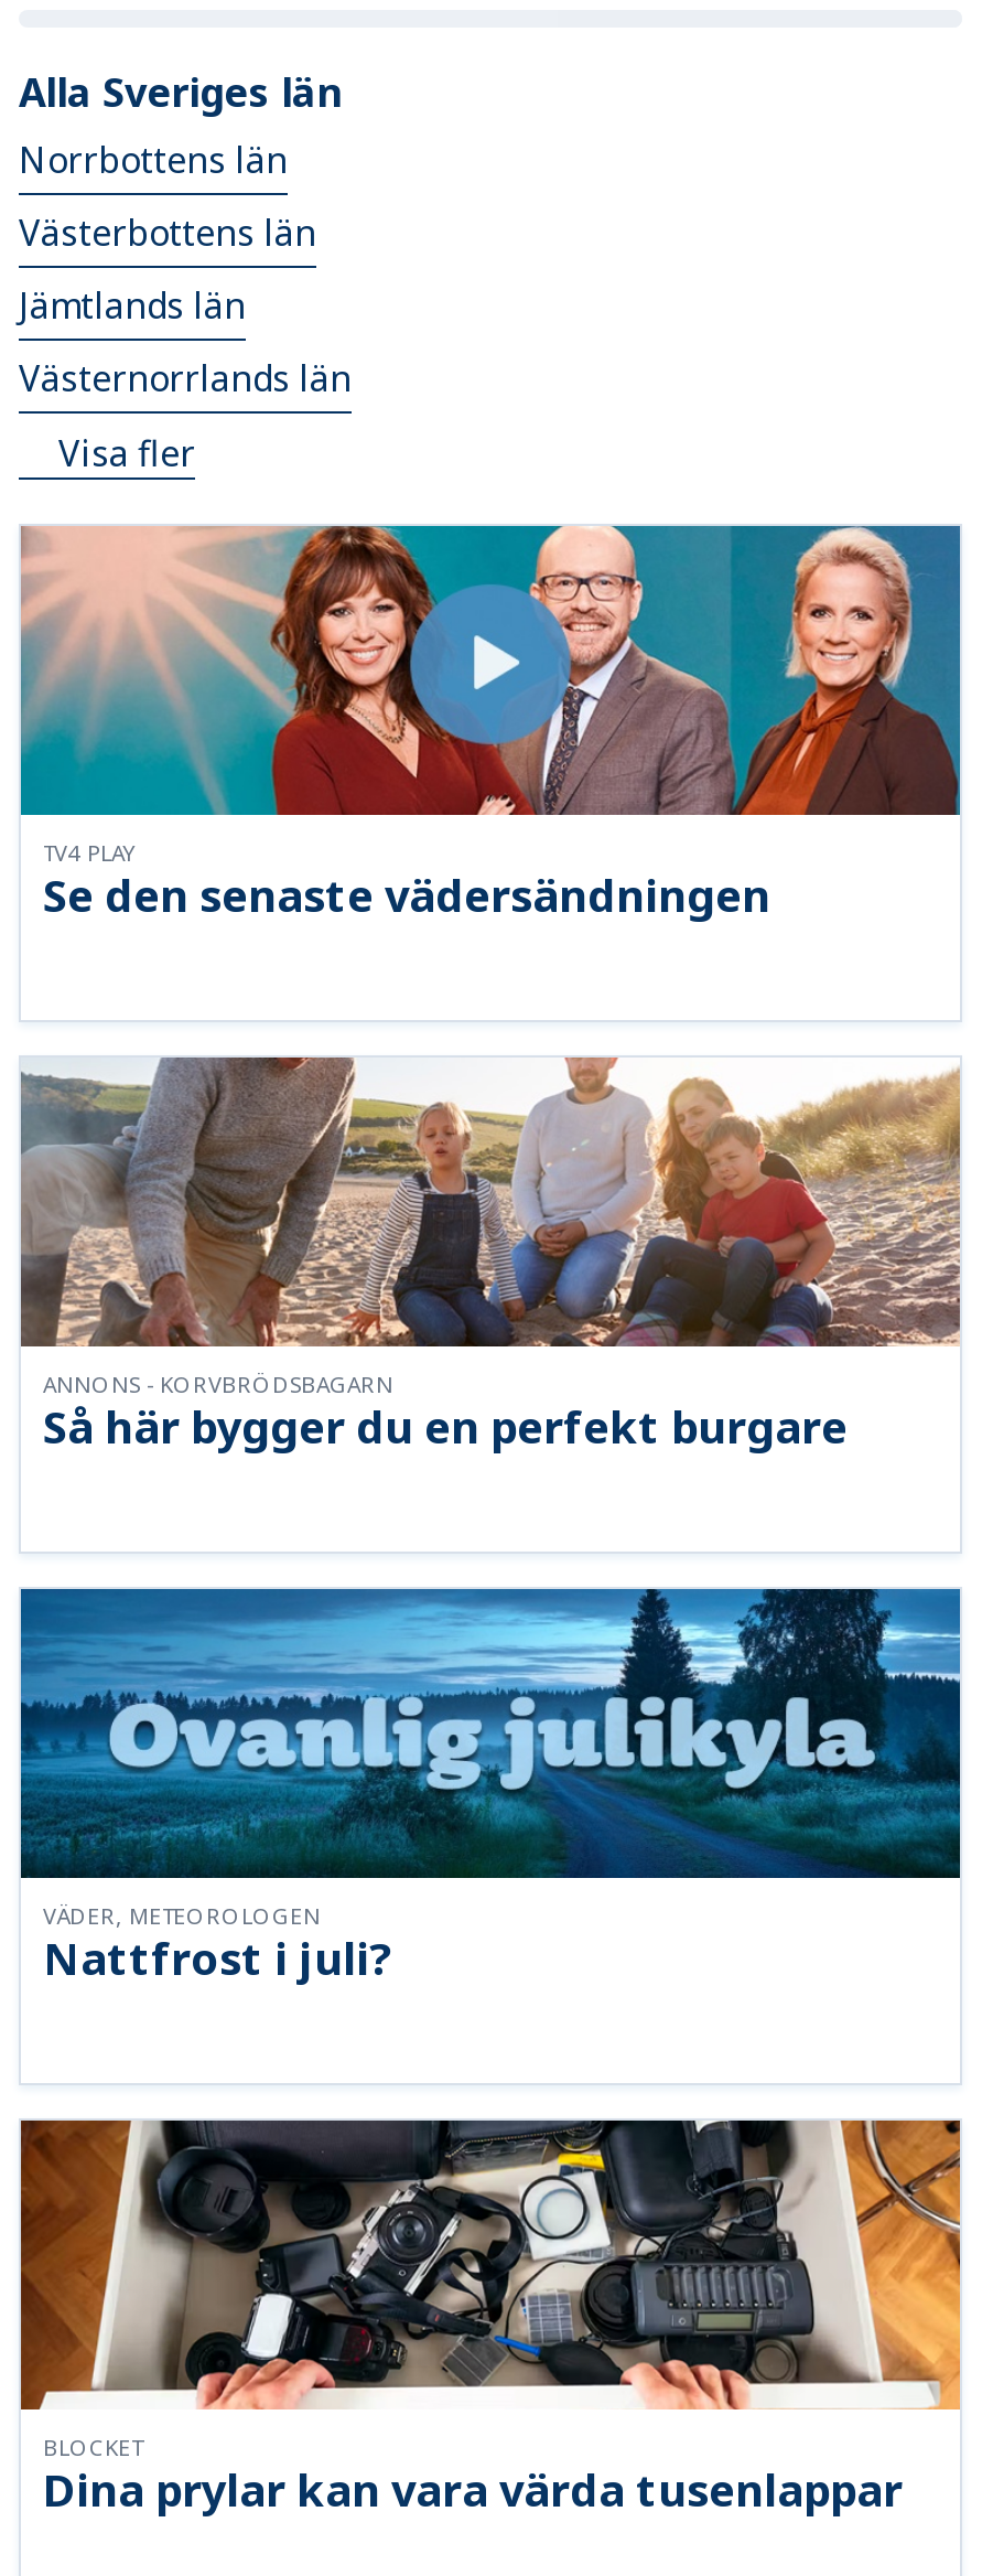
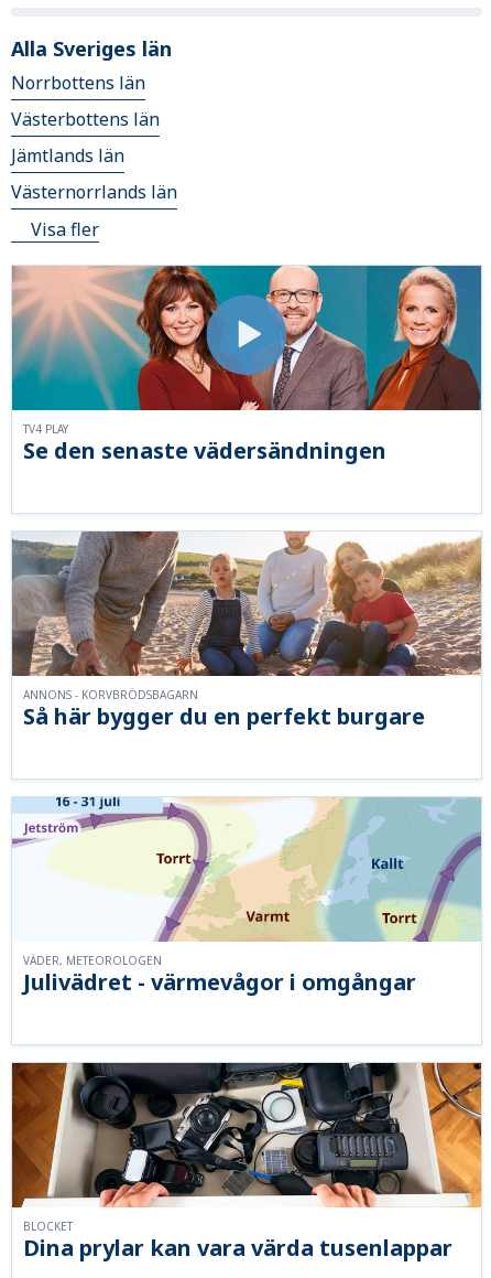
[19,1587,962,1988] [image] | Nattfrost i juli? -> [11,796,481,997] [image] | Julivädret - värmevågor i omgångar

